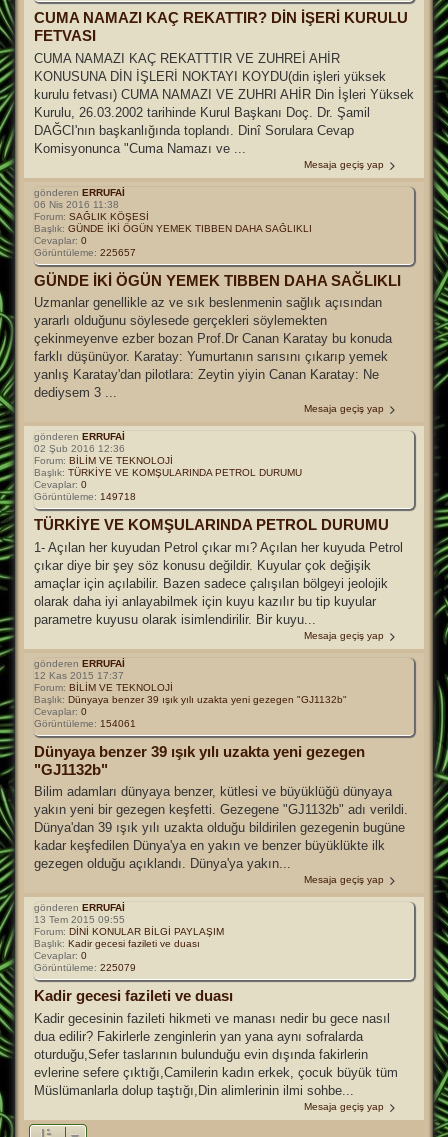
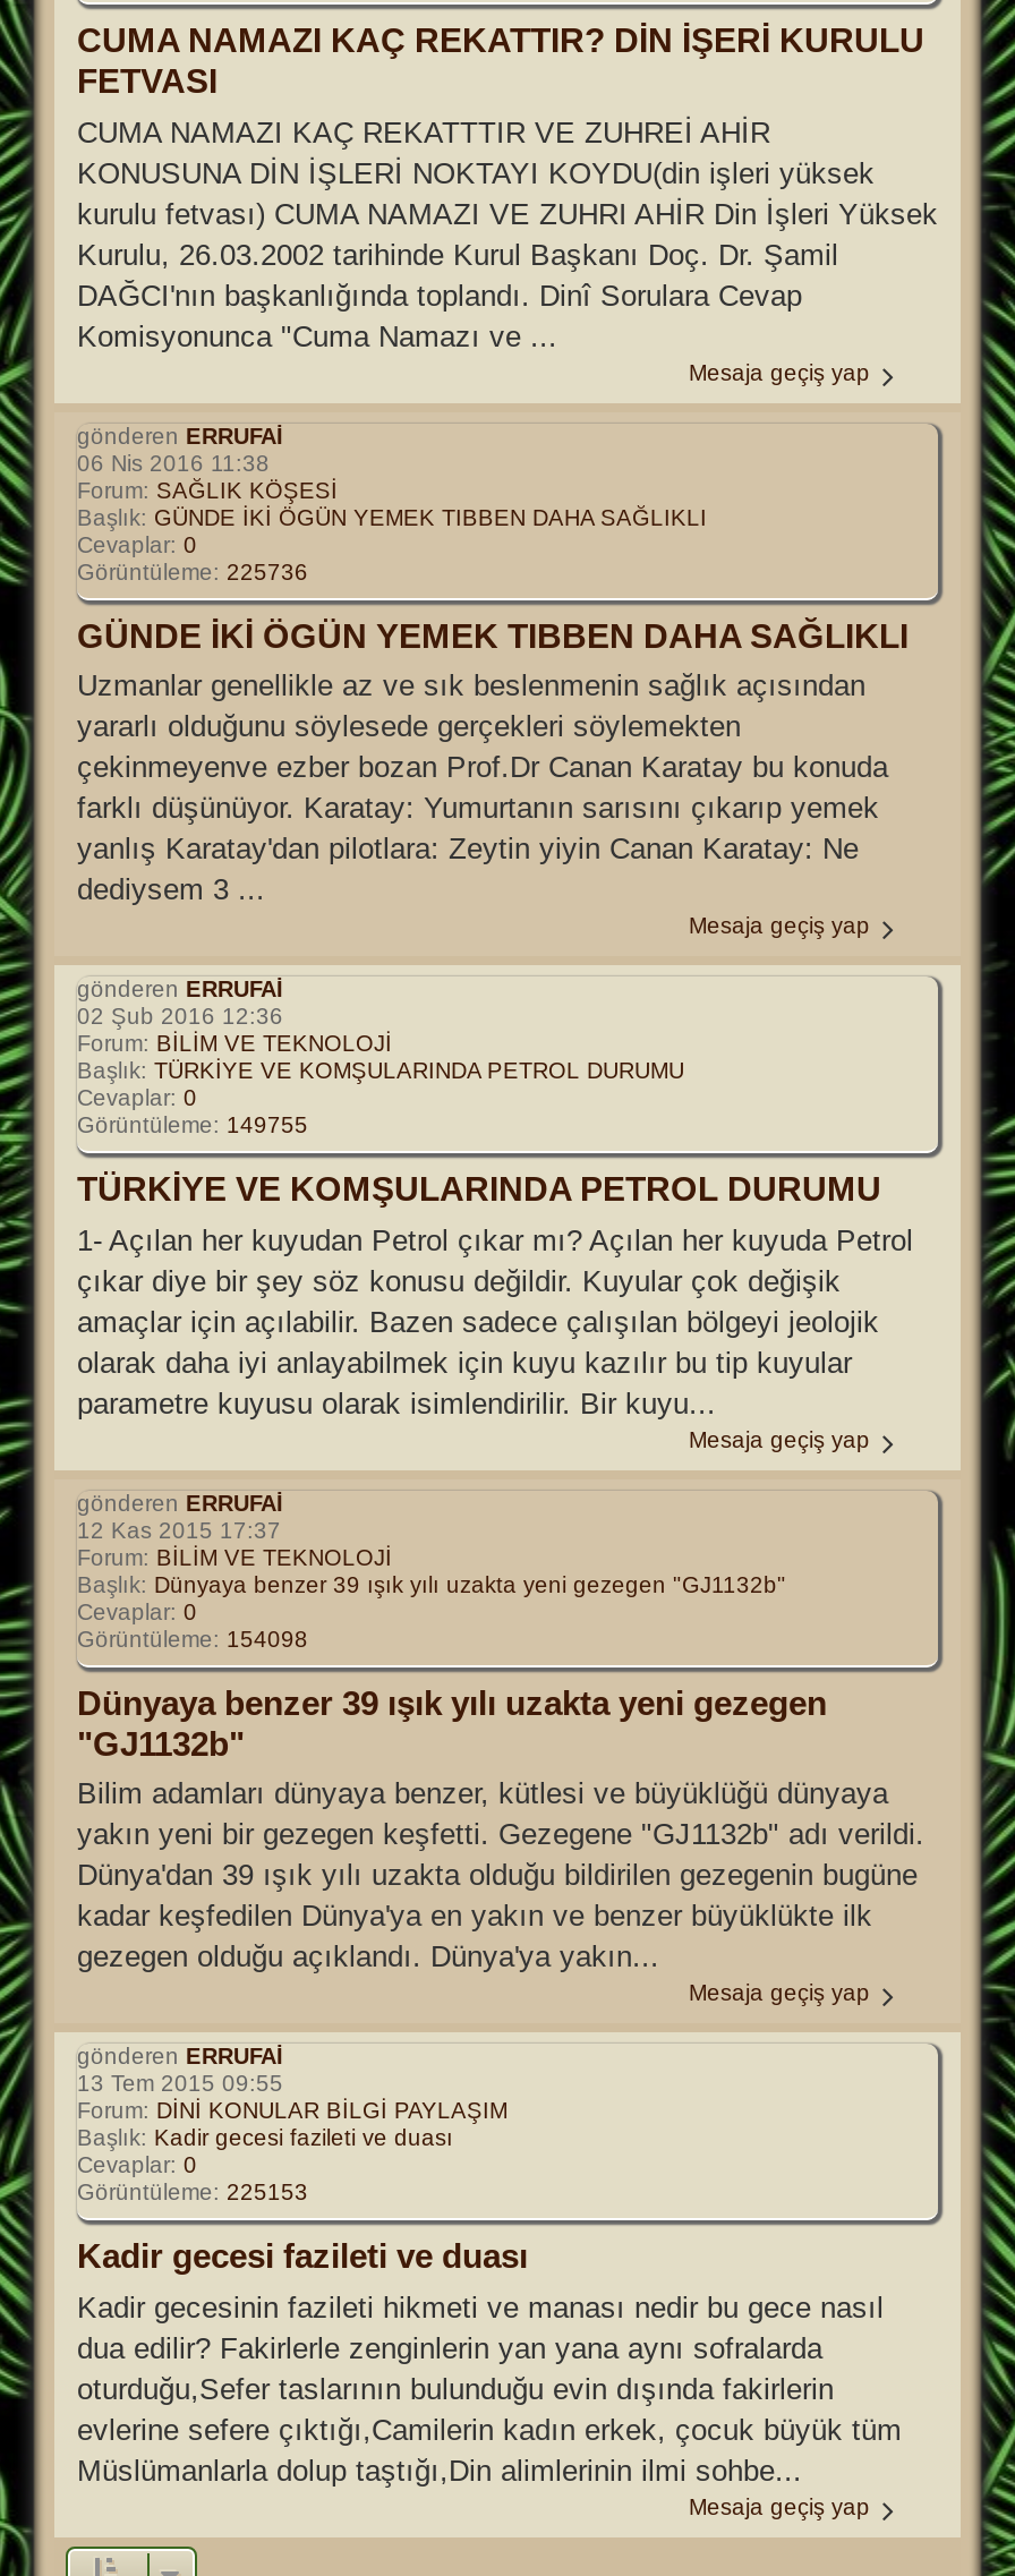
[34,246,136,257] Görüntüleme: 225657 -> [77,558,308,583] Görüntüleme: 225736
[34,491,136,502] Görüntüleme: 149718 -> [77,1112,308,1137] Görüntüleme: 149755
[34,717,136,728] Görüntüleme: 154061 -> [77,1626,308,1650] Görüntüleme: 154098
[34,962,136,973] Görüntüleme: 225079 -> [77,2180,308,2204] Görüntüleme: 225153

